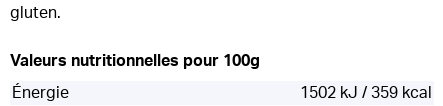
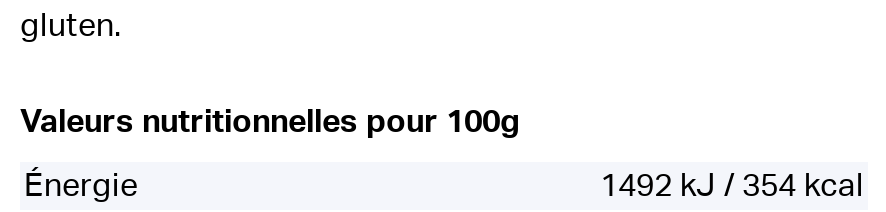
[300,85,432,101] 1502 kJ / 359 kcal -> [600,170,864,202] 1492 kJ / 354 kcal

